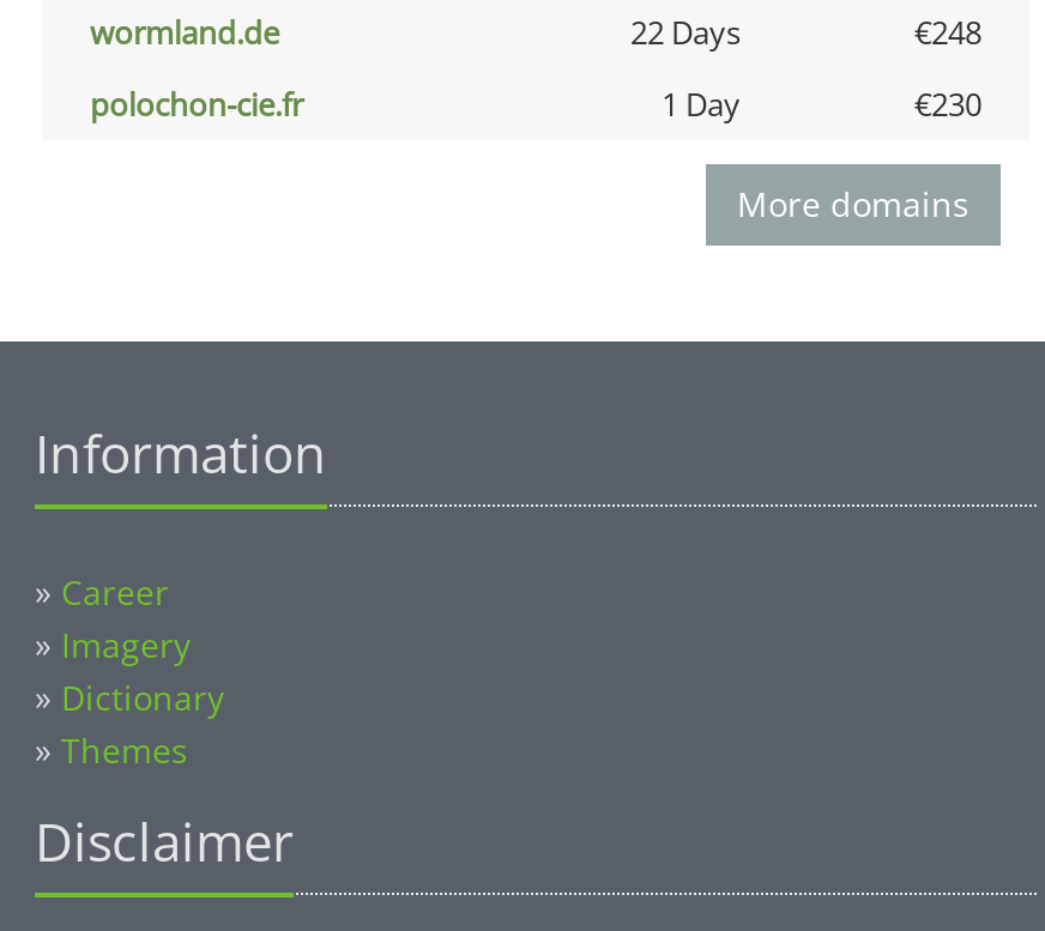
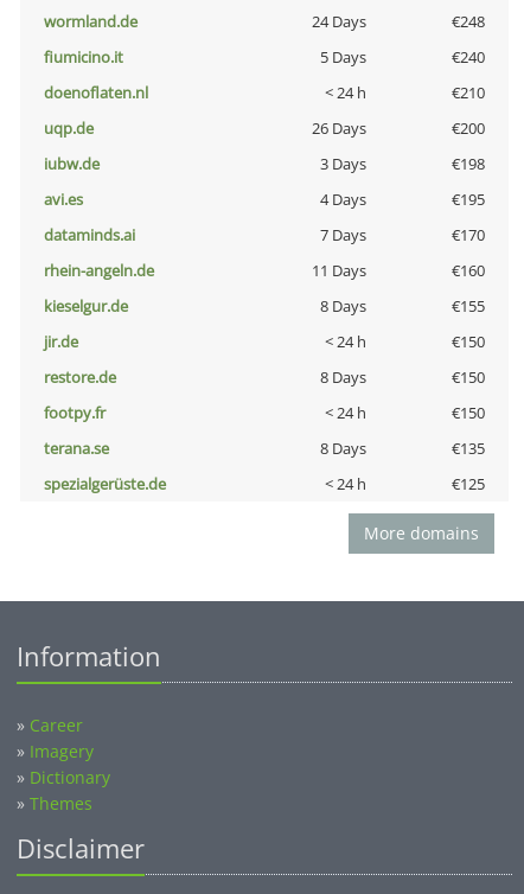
[630,11,741,54] 22 Days -> [311,11,366,32] 24 Days
[90,83,981,126] polochon-cie.fr | 1 Day | €230 -> [44,46,485,494] fiumicino.it | 5 Days | €240 | doenoflaten.nl | < 24 h | €210 | uqp.de | 26 Days | €200 | iubw.de | 3 Days | €198 | avi.es | 4 Days | €195 | dataminds.ai | 7 Days | €170 | rhein-angeln.de | 11 Days | €160 | kieselgur.de | 8 Days | €155 | jir.de | < 24 h | €150 | restore.de | 8 Days | €150 | footpy.fr | < 24 h | €150 | terana.se | 8 Days | €135 | spezialgerüste.de | < 24 h | €125

